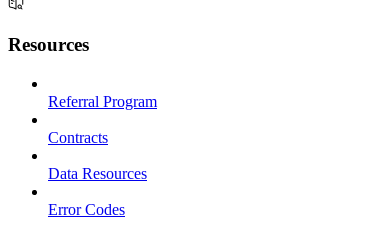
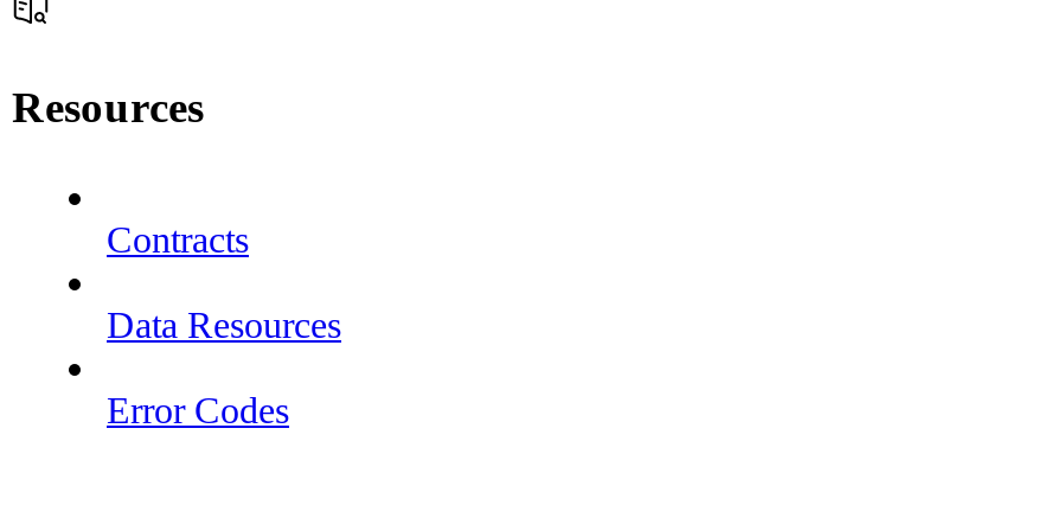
[48,93,157,110] Referral Program -> none

